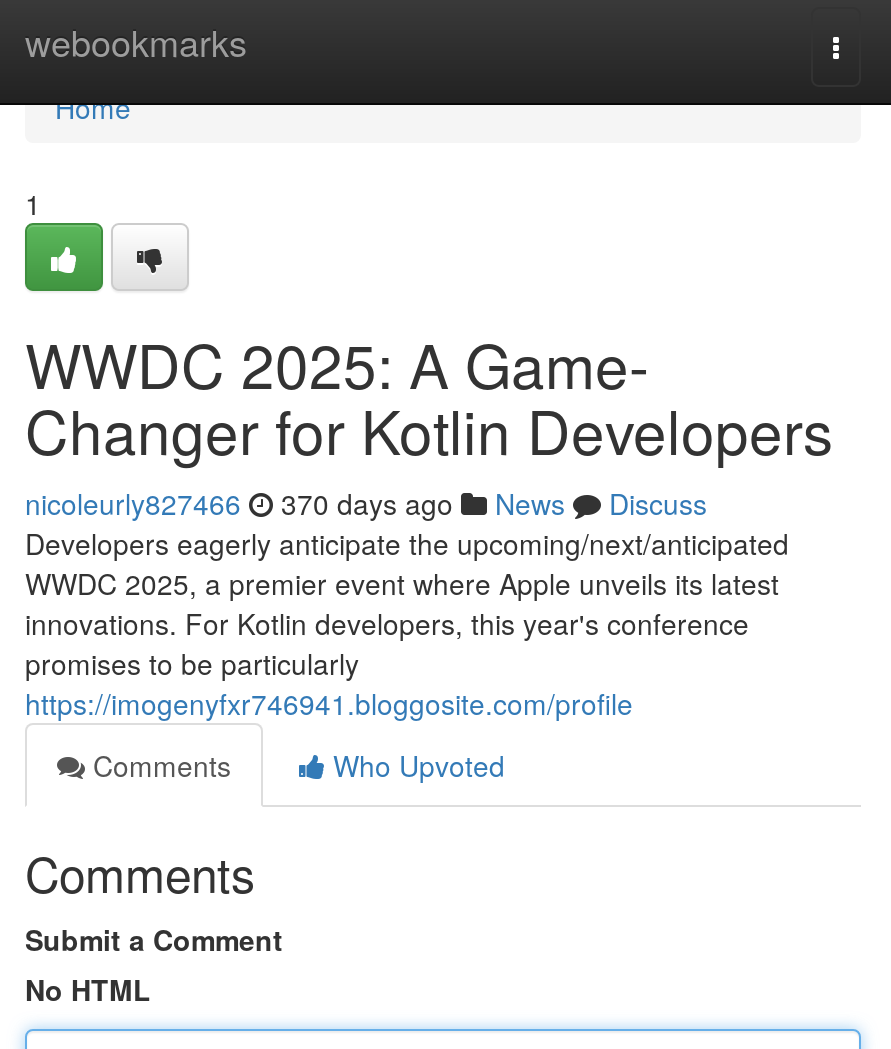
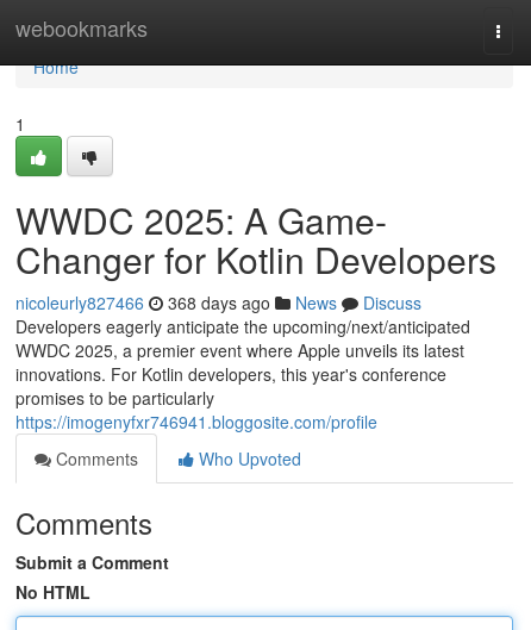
[25,483,707,523] nicoleurly827466 370 days ago News Discuss -> [15,291,421,314] nicoleurly827466 368 days ago News Discuss

